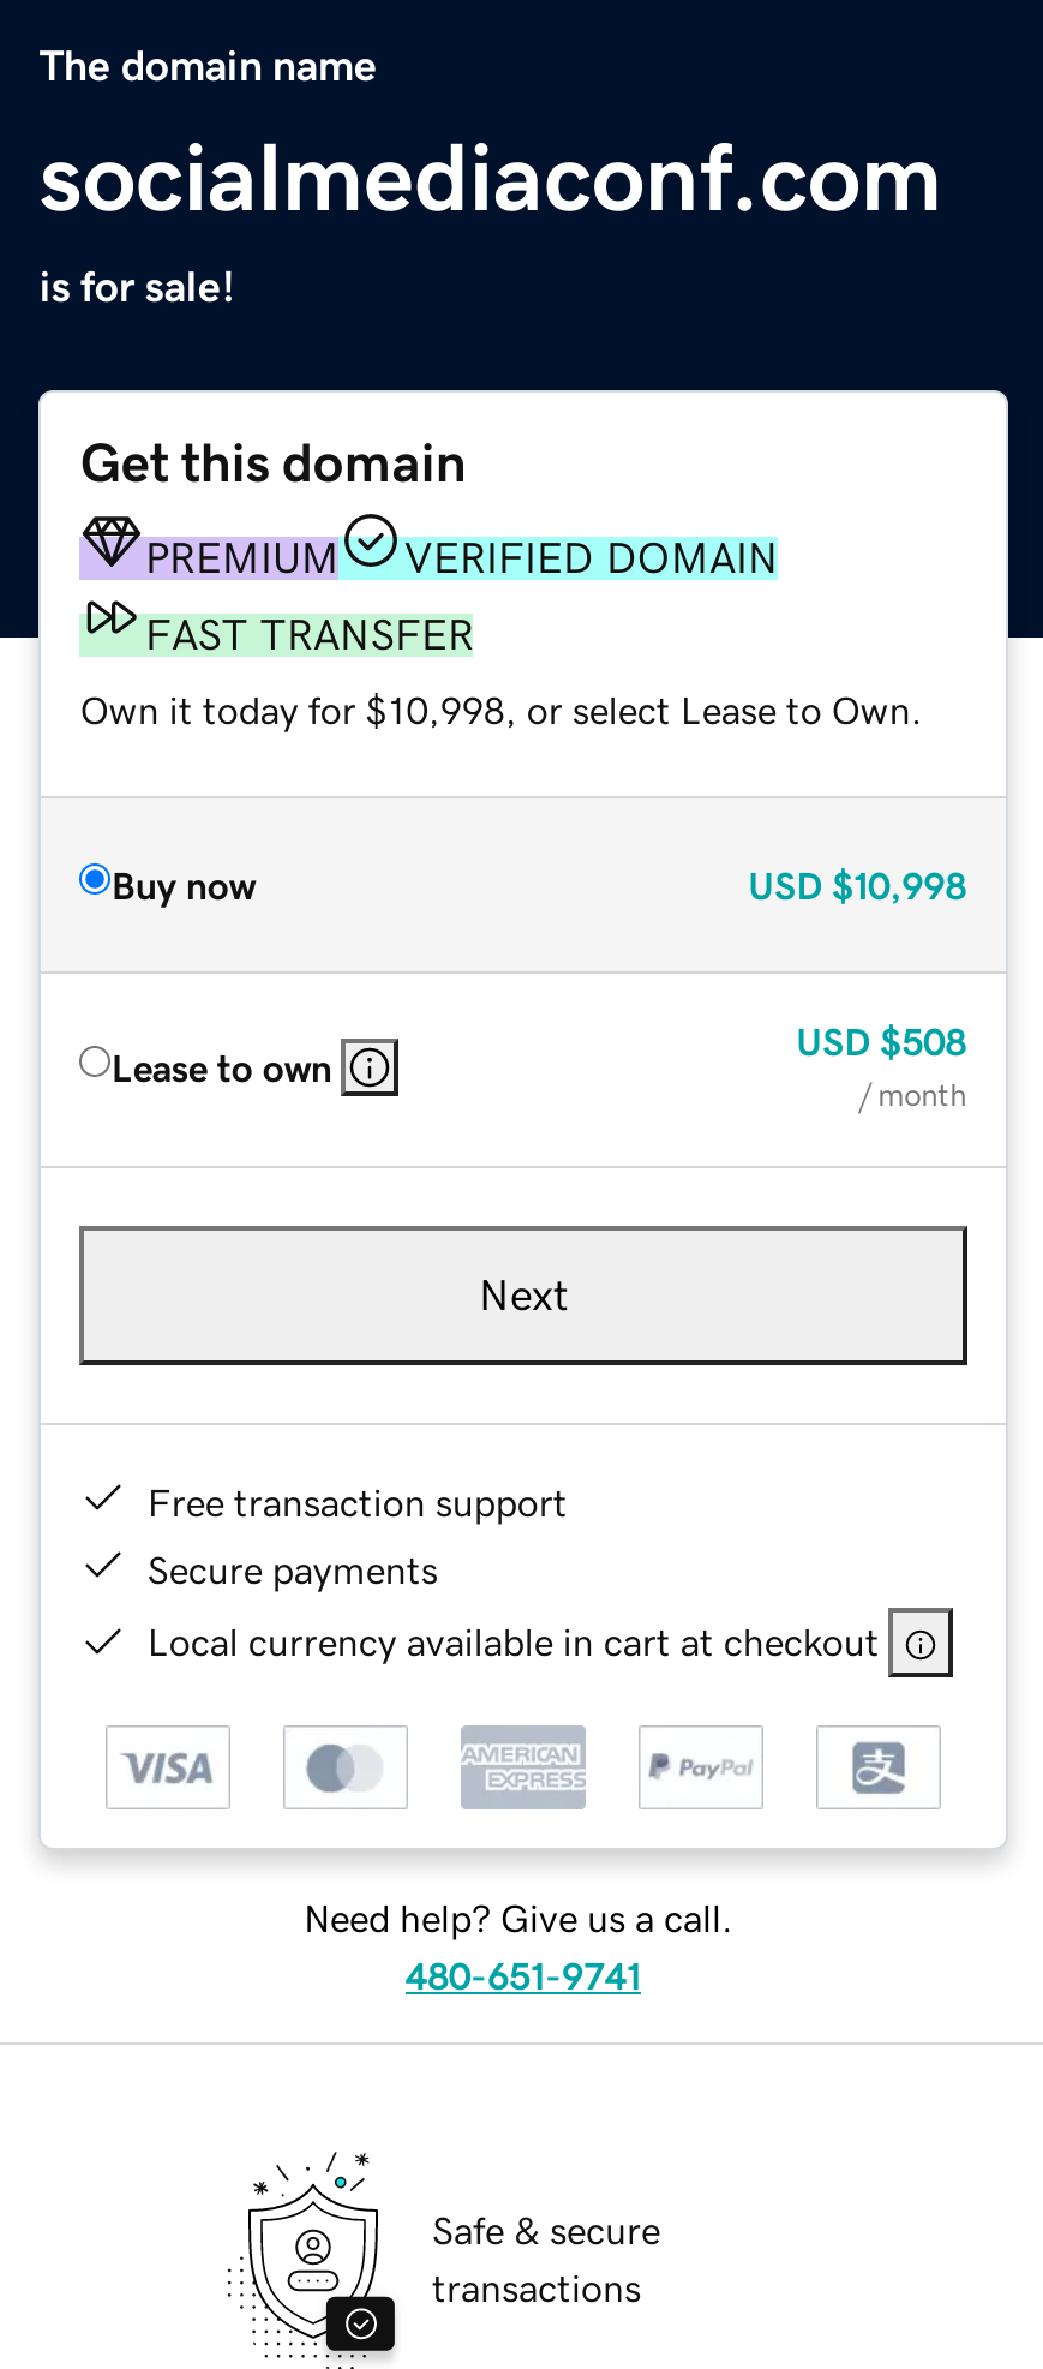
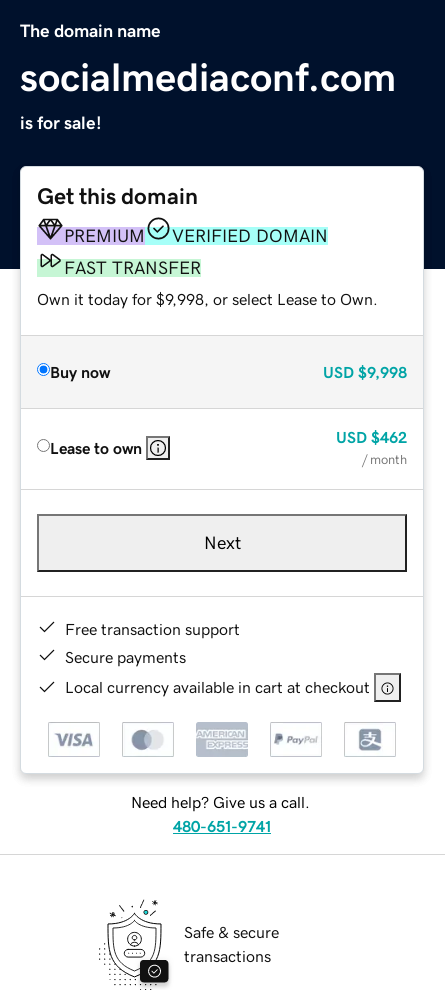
[80,689,923,728] Own it today for $10,998, or select Lease to Own. -> [37,291,378,307] Own it today for $9,998, or select Lease to Own.
[748,865,966,903] USD $10,998 -> [323,364,407,380] USD $9,998
[796,1021,966,1059] USD $508 -> [336,429,407,445] USD $462

